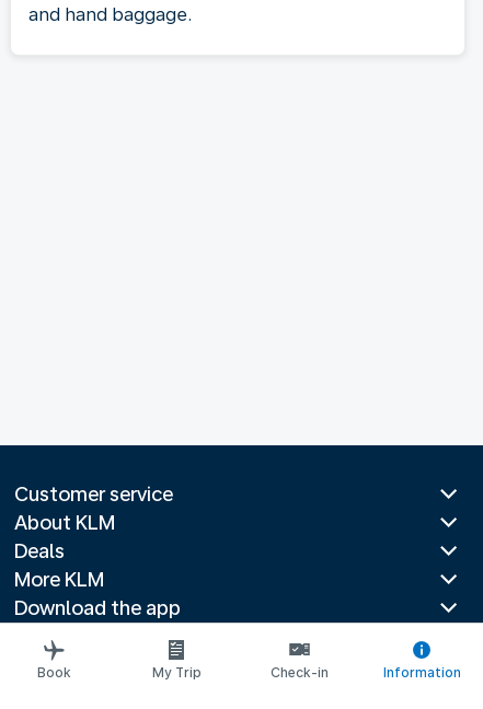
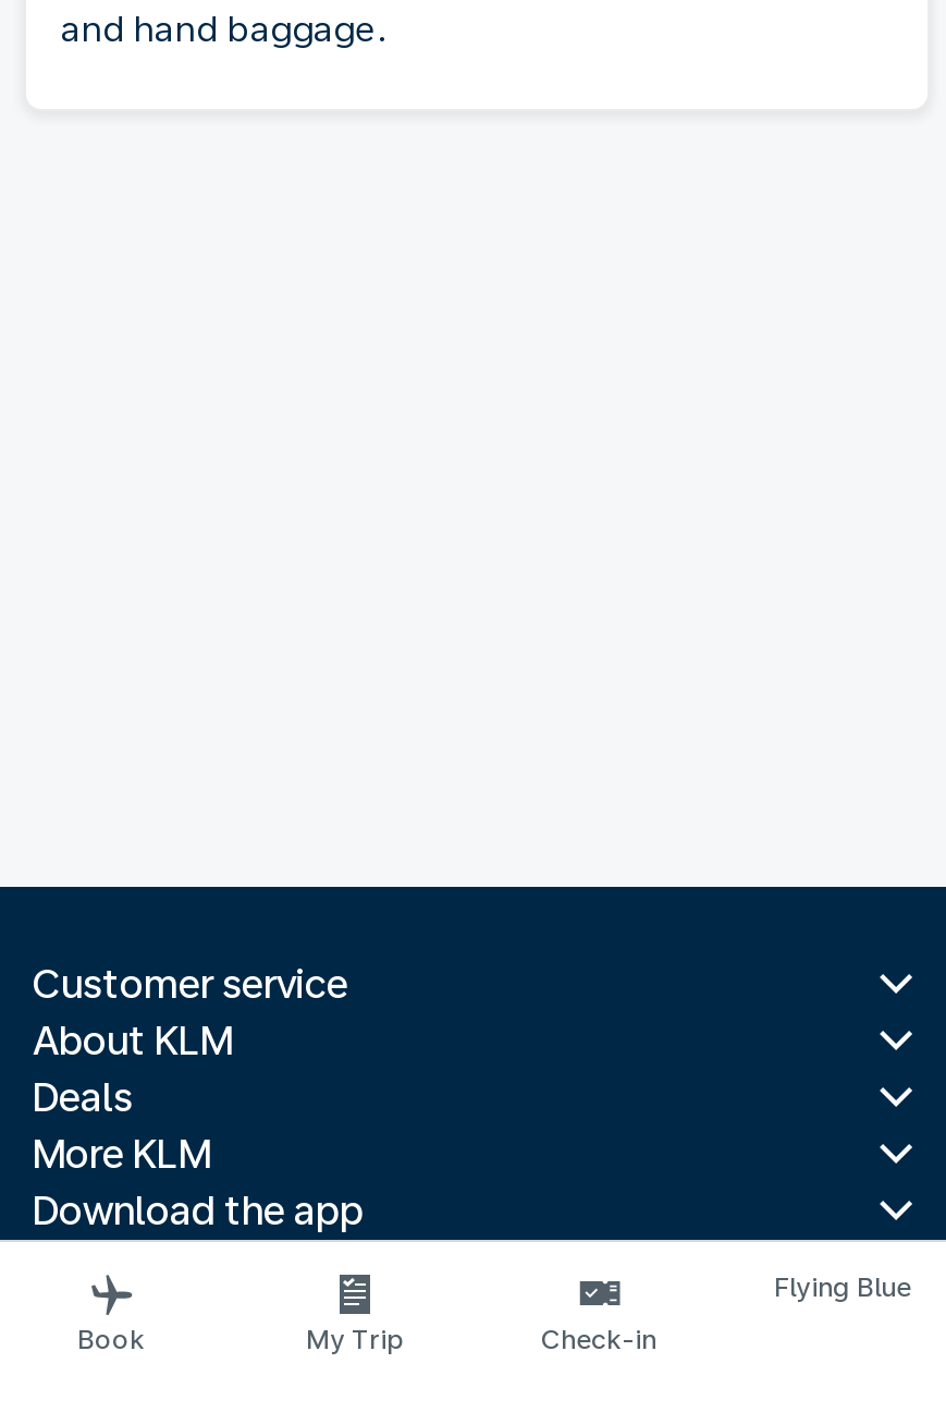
[383,665,461,681] Information -> [774,1273,911,1303] Flying Blue

